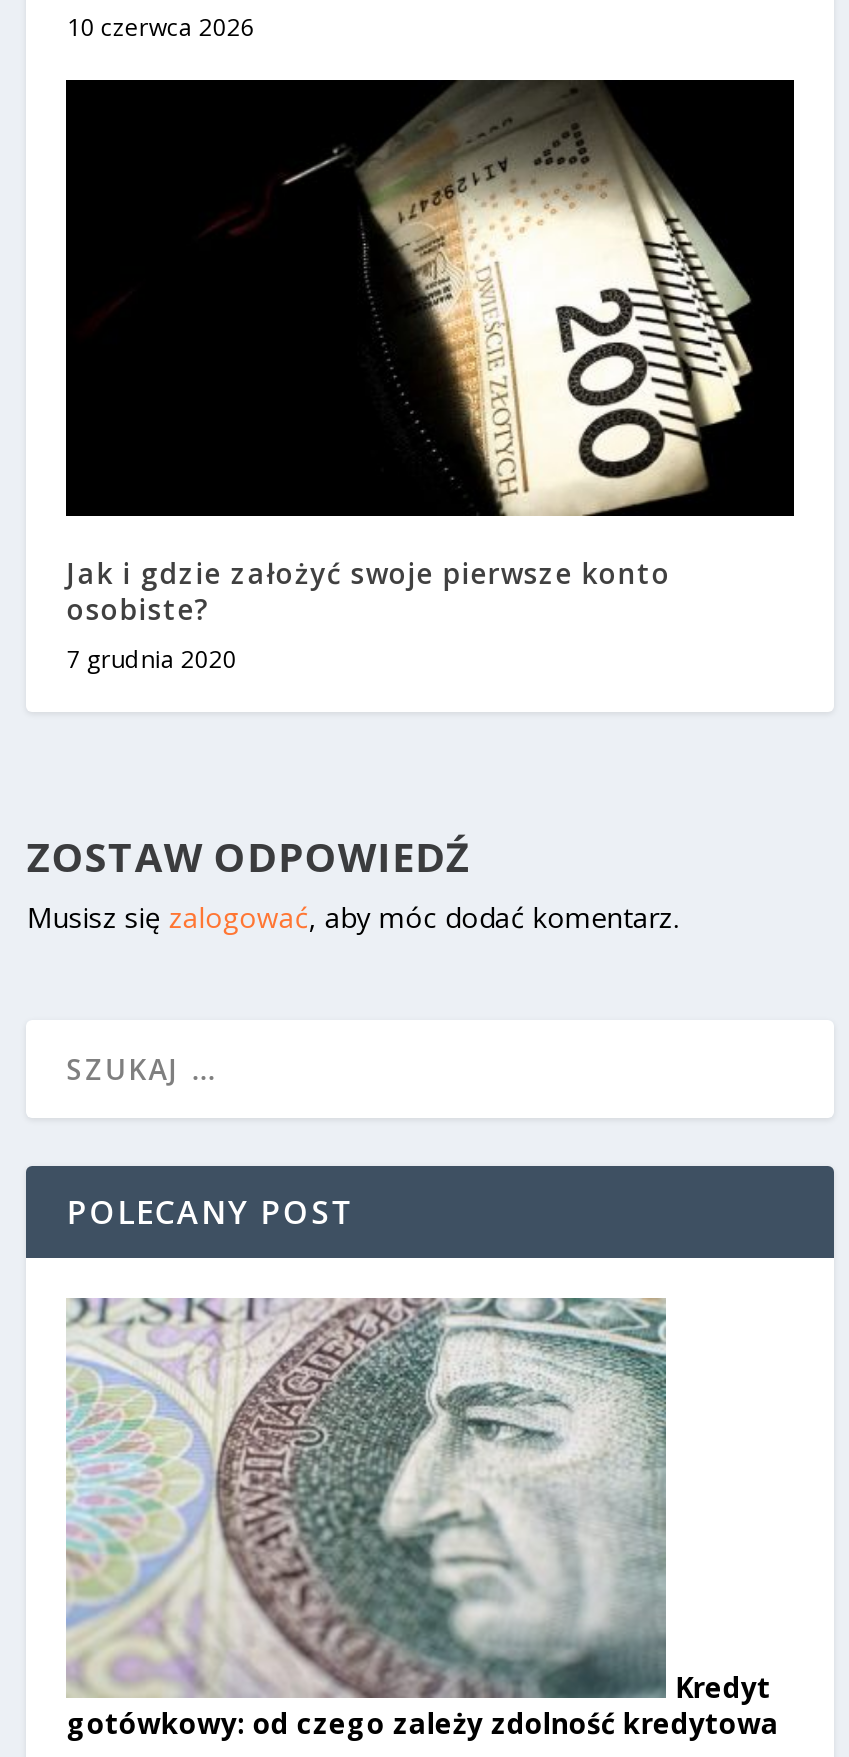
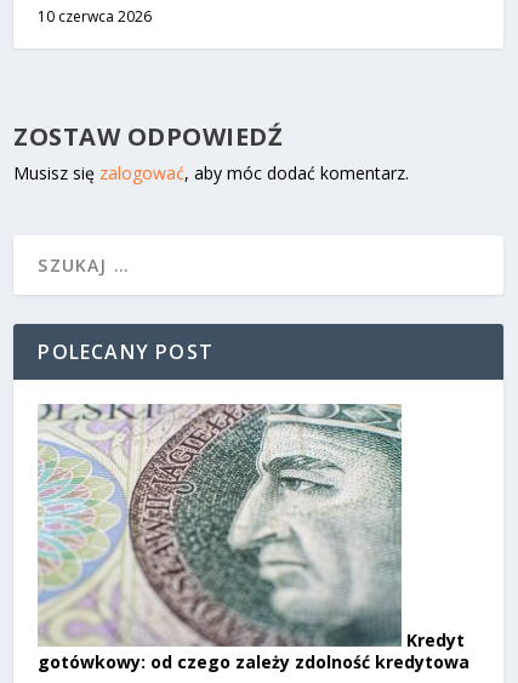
[64,78,796,675] [image] | Jak i gdzie założyć swoje pierwsze konto | osobiste? | 7 grudnia 2020 -> none

